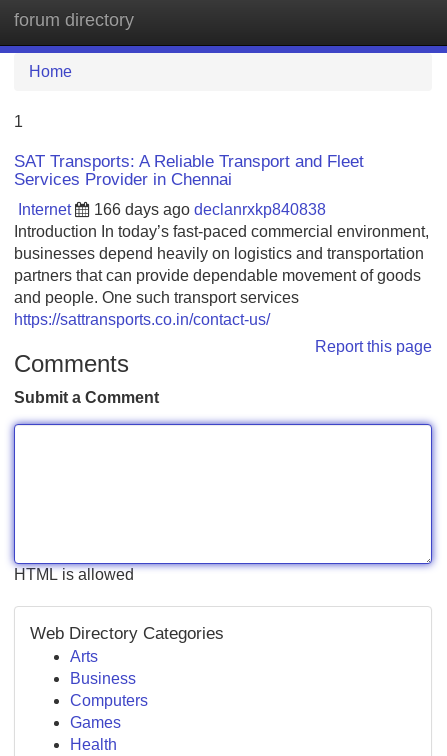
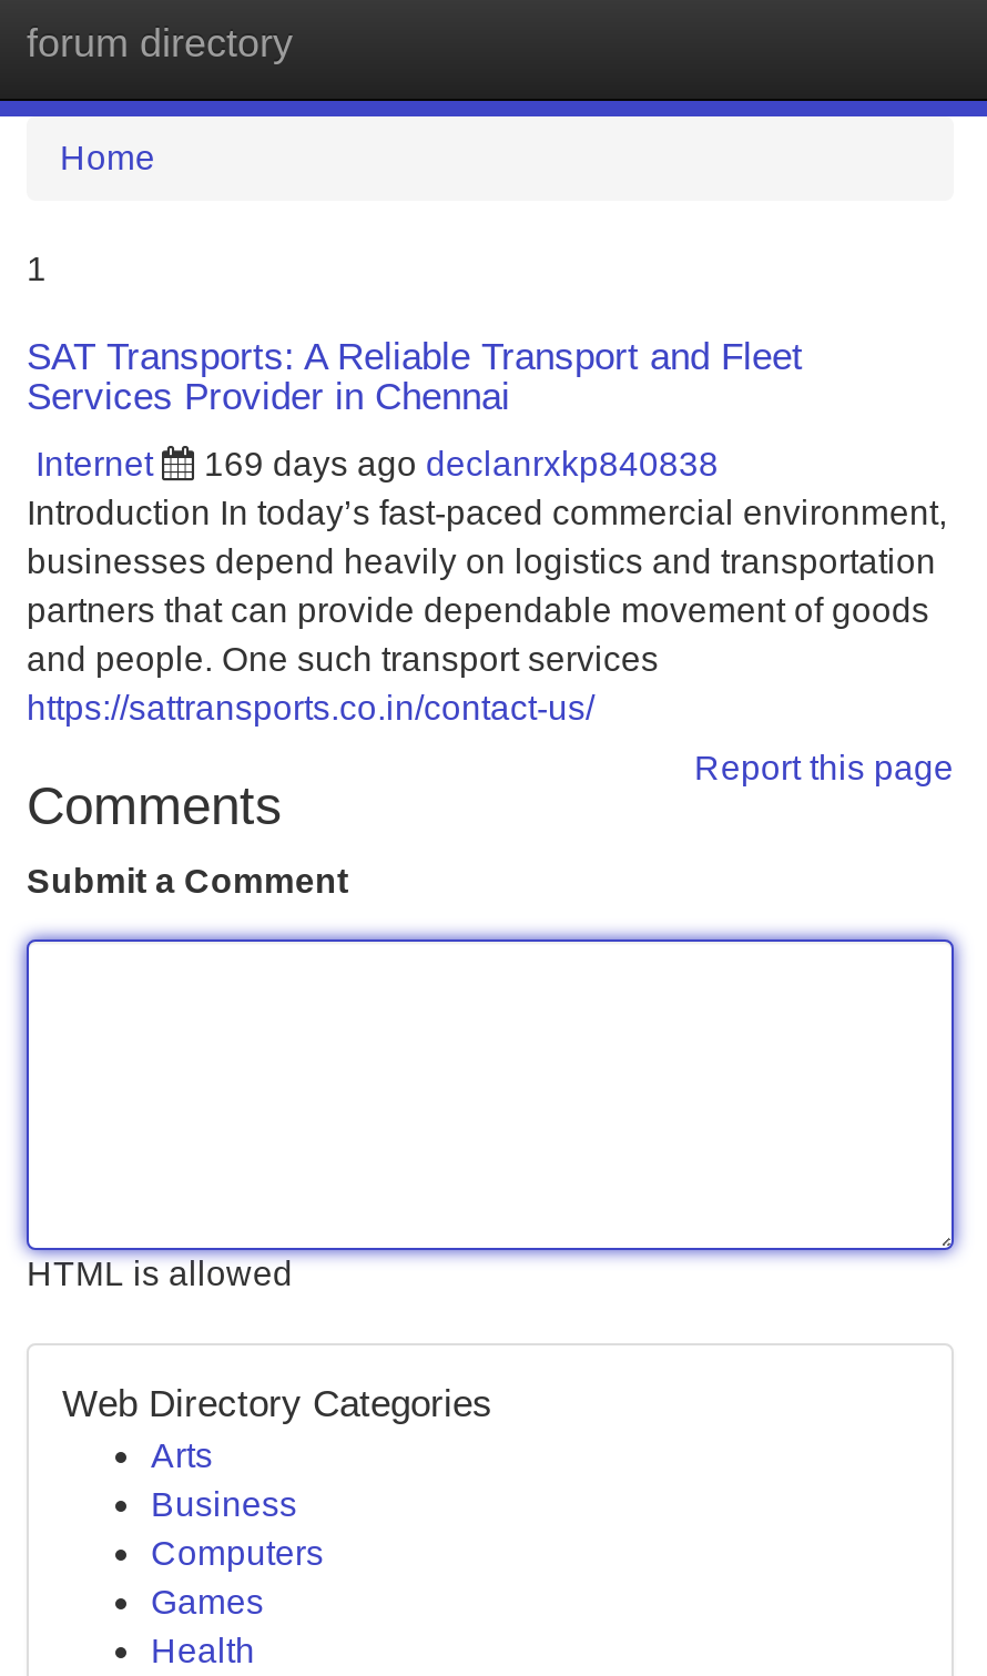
[94,201,326,218] 166 days ago declanrxkp840838 -> [204,445,719,483] 169 days ago declanrxkp840838

